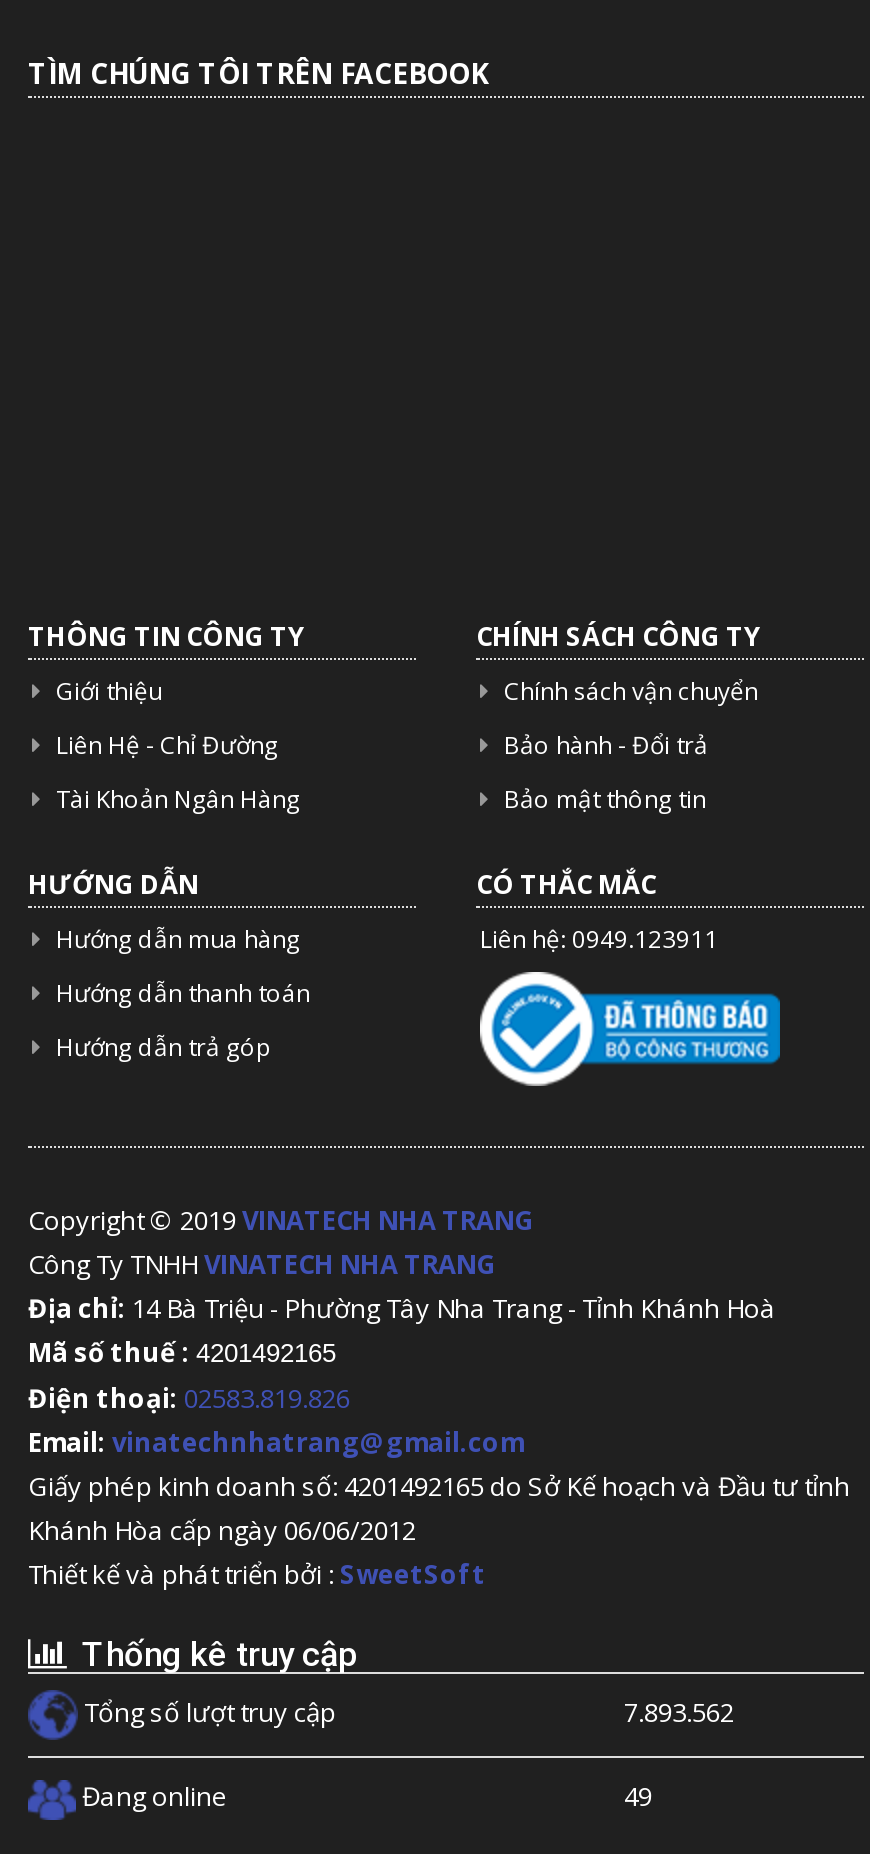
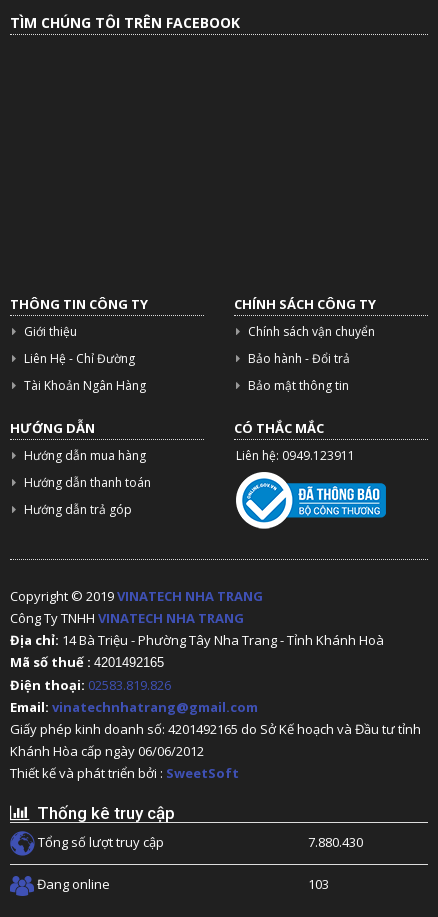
[624,1695,734,1731] 7.893.562 -> [308,833,363,851] 7.880.430
[624,1779,652,1815] 49 -> [308,875,329,893] 103

